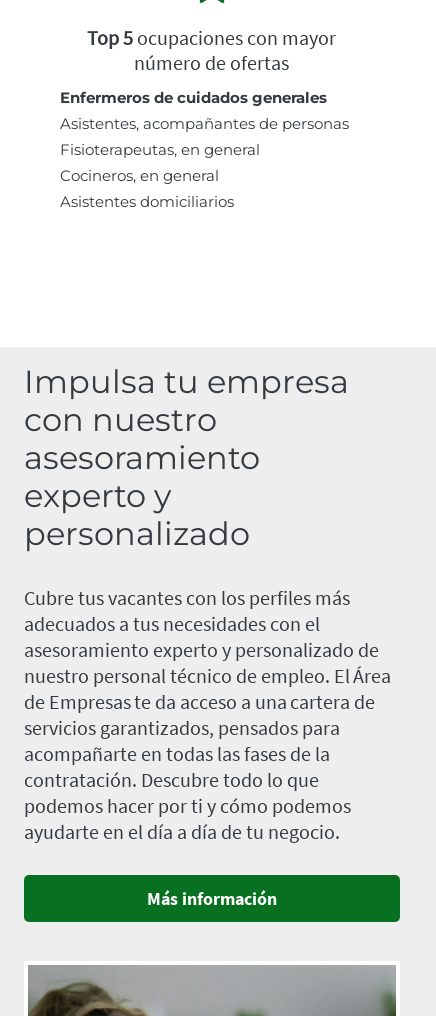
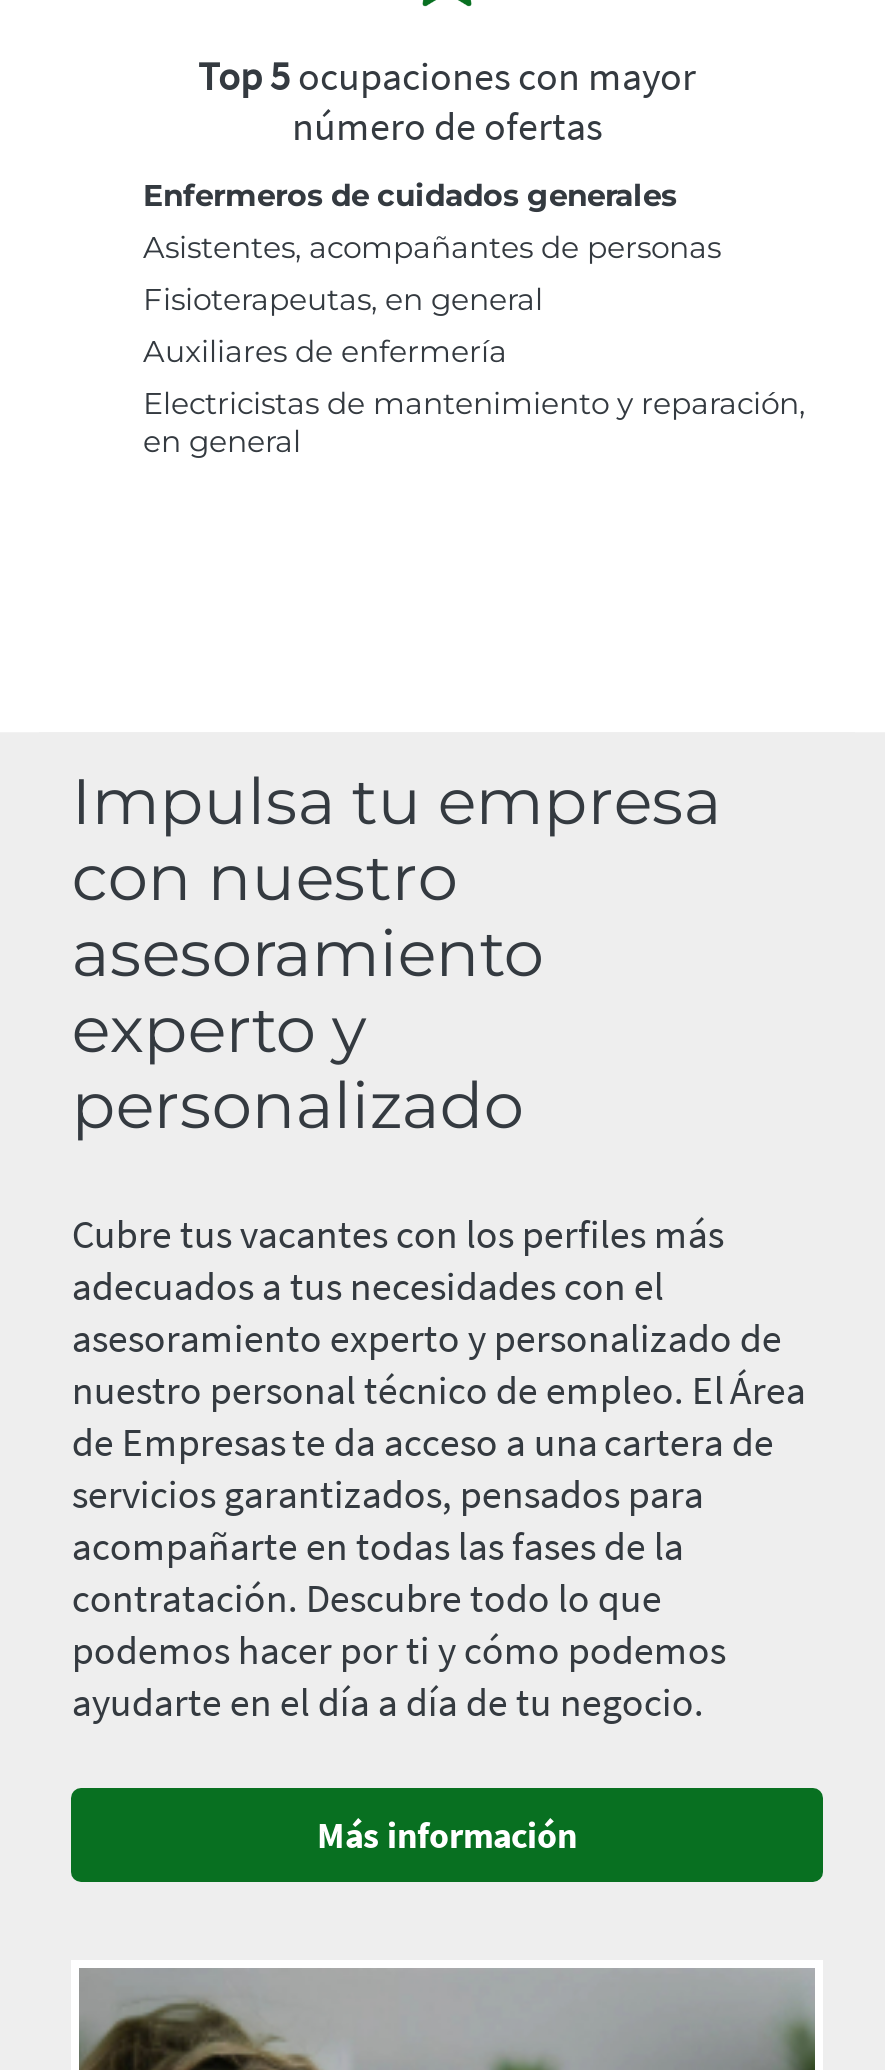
[60,166,234,211] Cocineros, en general | Asistentes domiciliarios -> [143,332,805,460] Auxiliares de enfermería | Electricistas de mantenimiento y reparación, | en general

